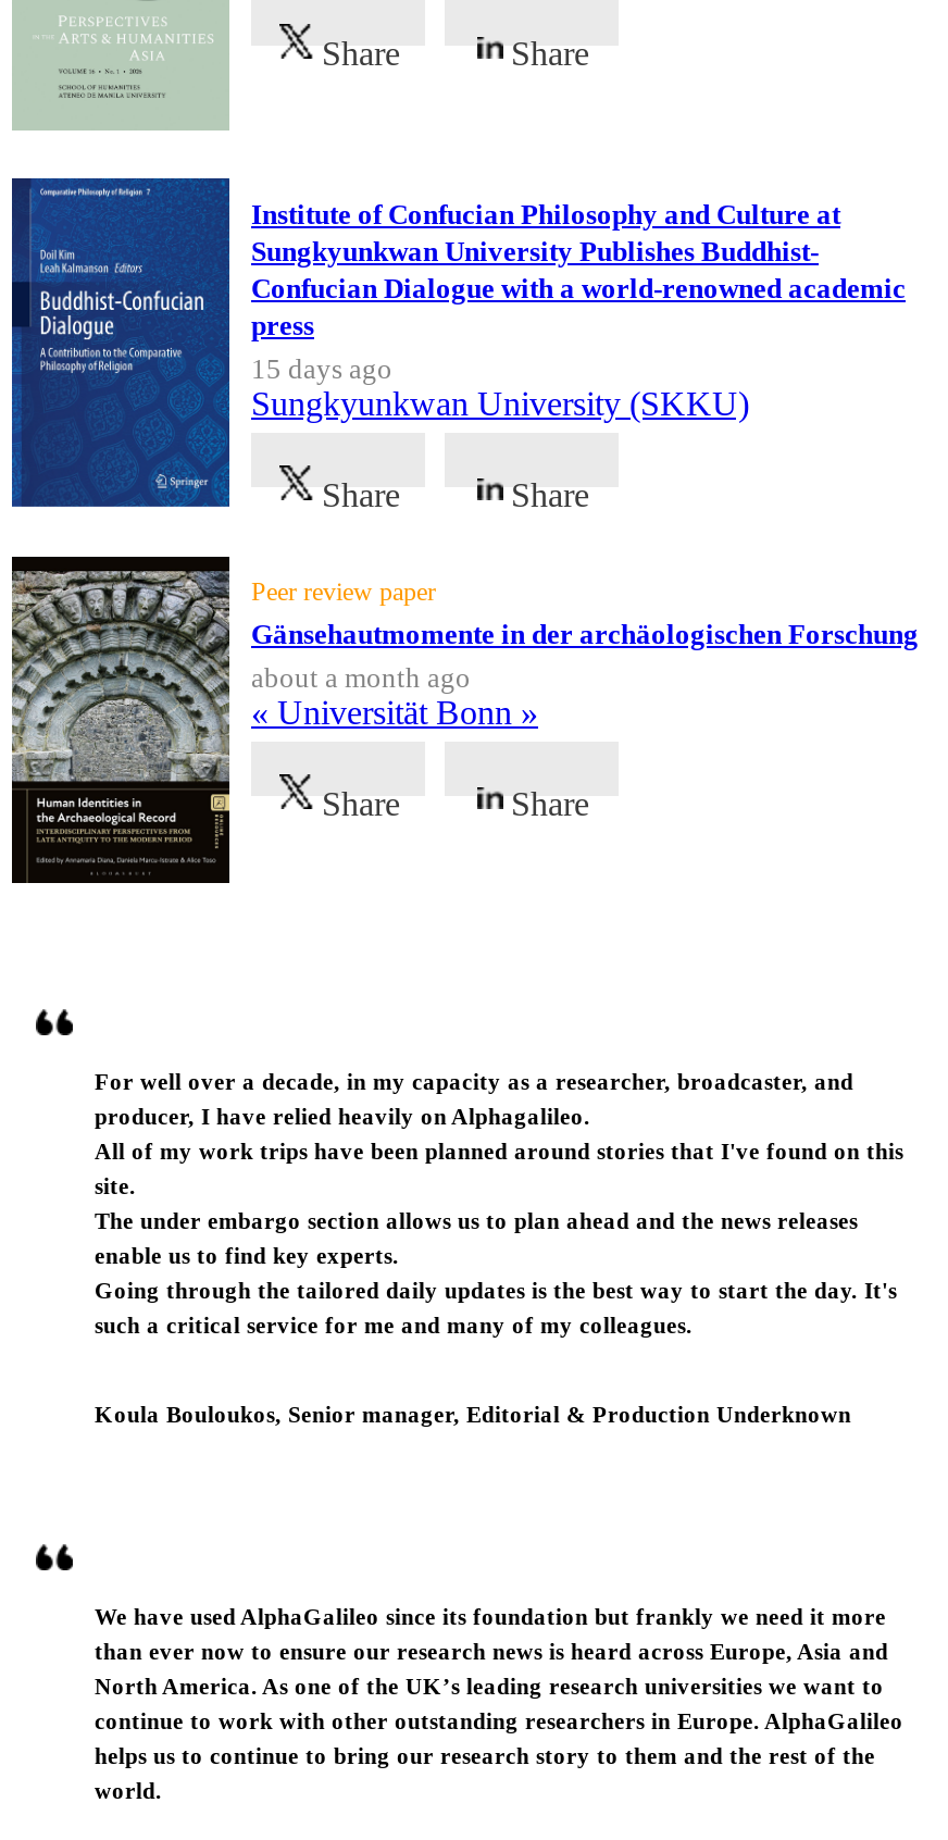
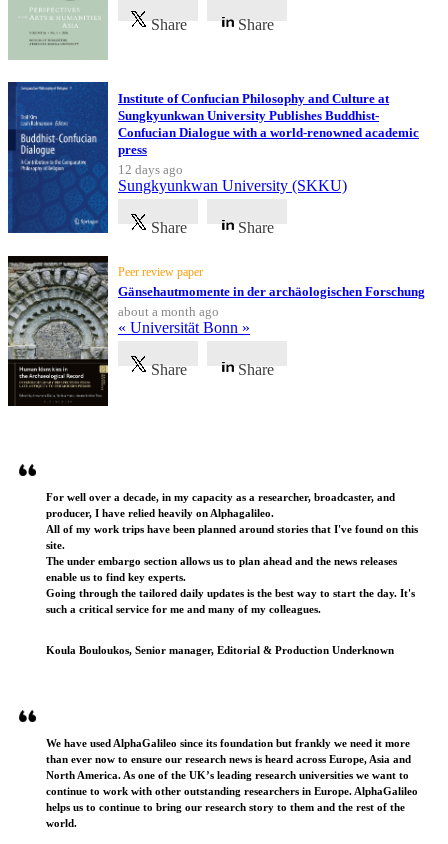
[251,352,392,385] 15 days ago -> [118,162,183,177] 12 days ago

